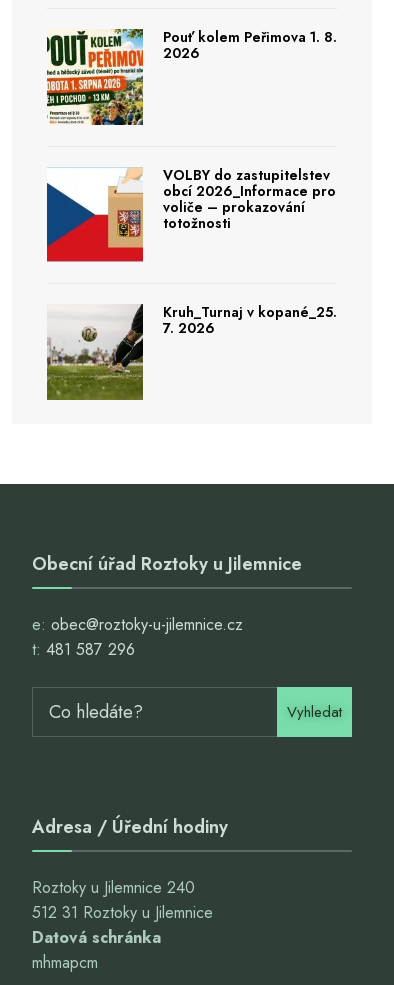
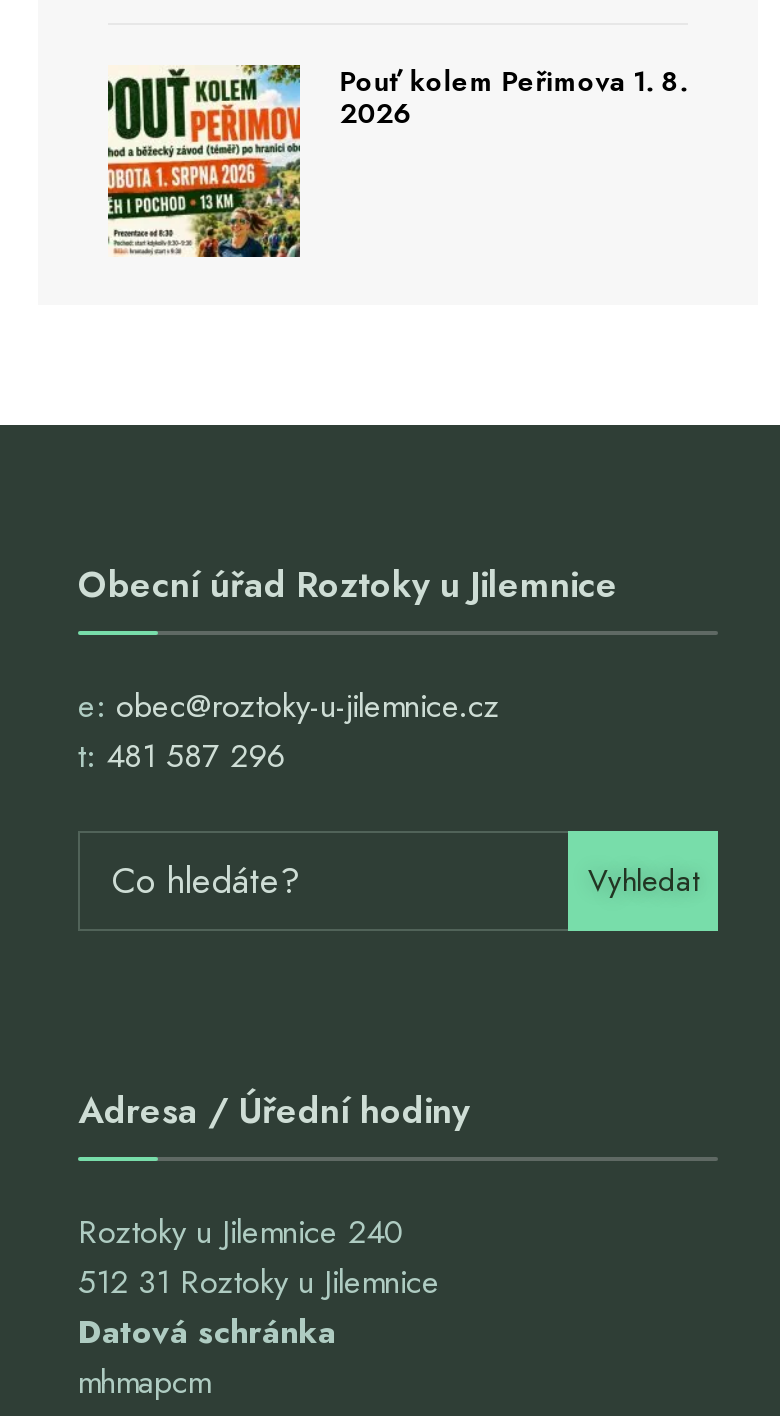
[46,165,336,263] [image] | VOLBY do zastupitelstev | obcí 2026_Informace pro | voliče – prokazování | totožnosti -> none
[46,302,337,401] [image] | Kruh_Turnaj v kopané_25. | 7. 2026 -> none

